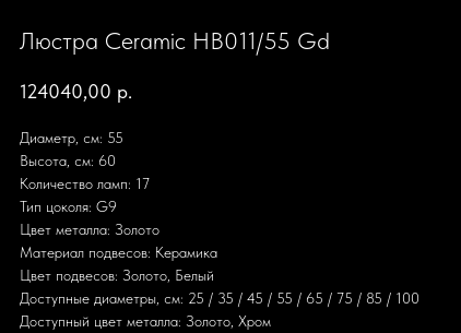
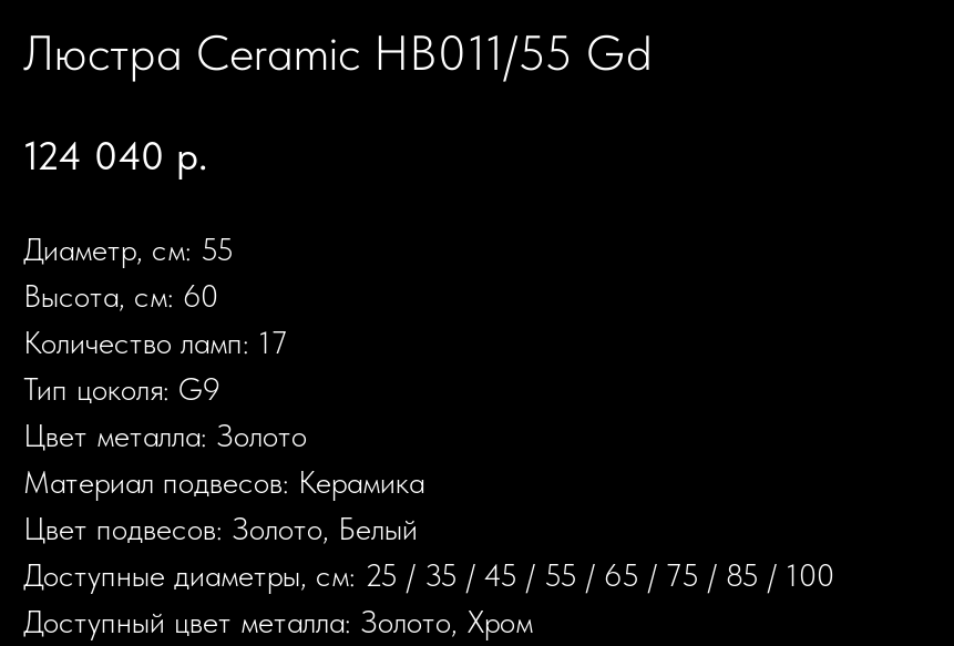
[20,80,132,103] 124040,00 р. -> [23,132,207,178] 124 040 р.

